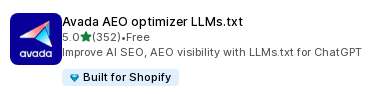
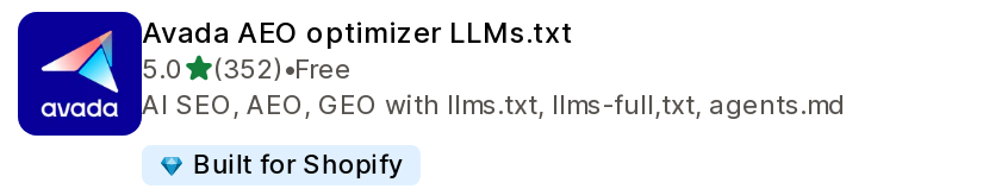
[62,45,362,59] Improve AI SEO, AEO visibility with LLMs.txt for ChatGPT -> [142,88,845,121] AI SEO, AEO, GEO with llms.txt, llms-full,txt, agents.md

